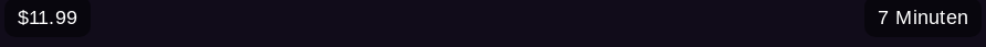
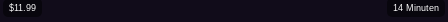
[878,7,968,28] 7 Minuten -> [393,3,439,13] 14 Minuten

